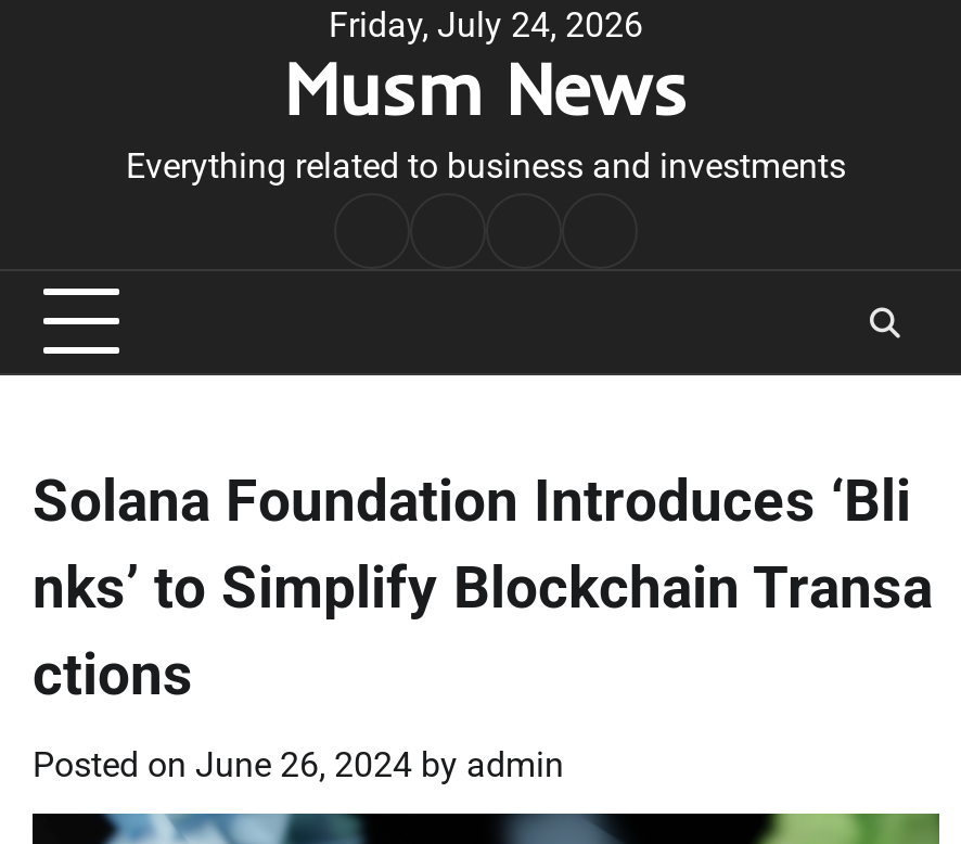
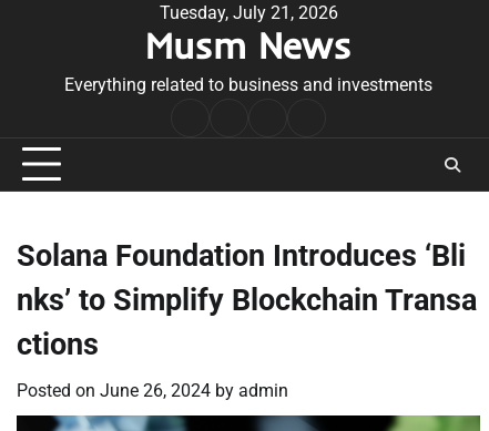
[329,4,643,46] Friday, July 24, 2026 -> [159,2,338,23] Tuesday, July 21, 2026

